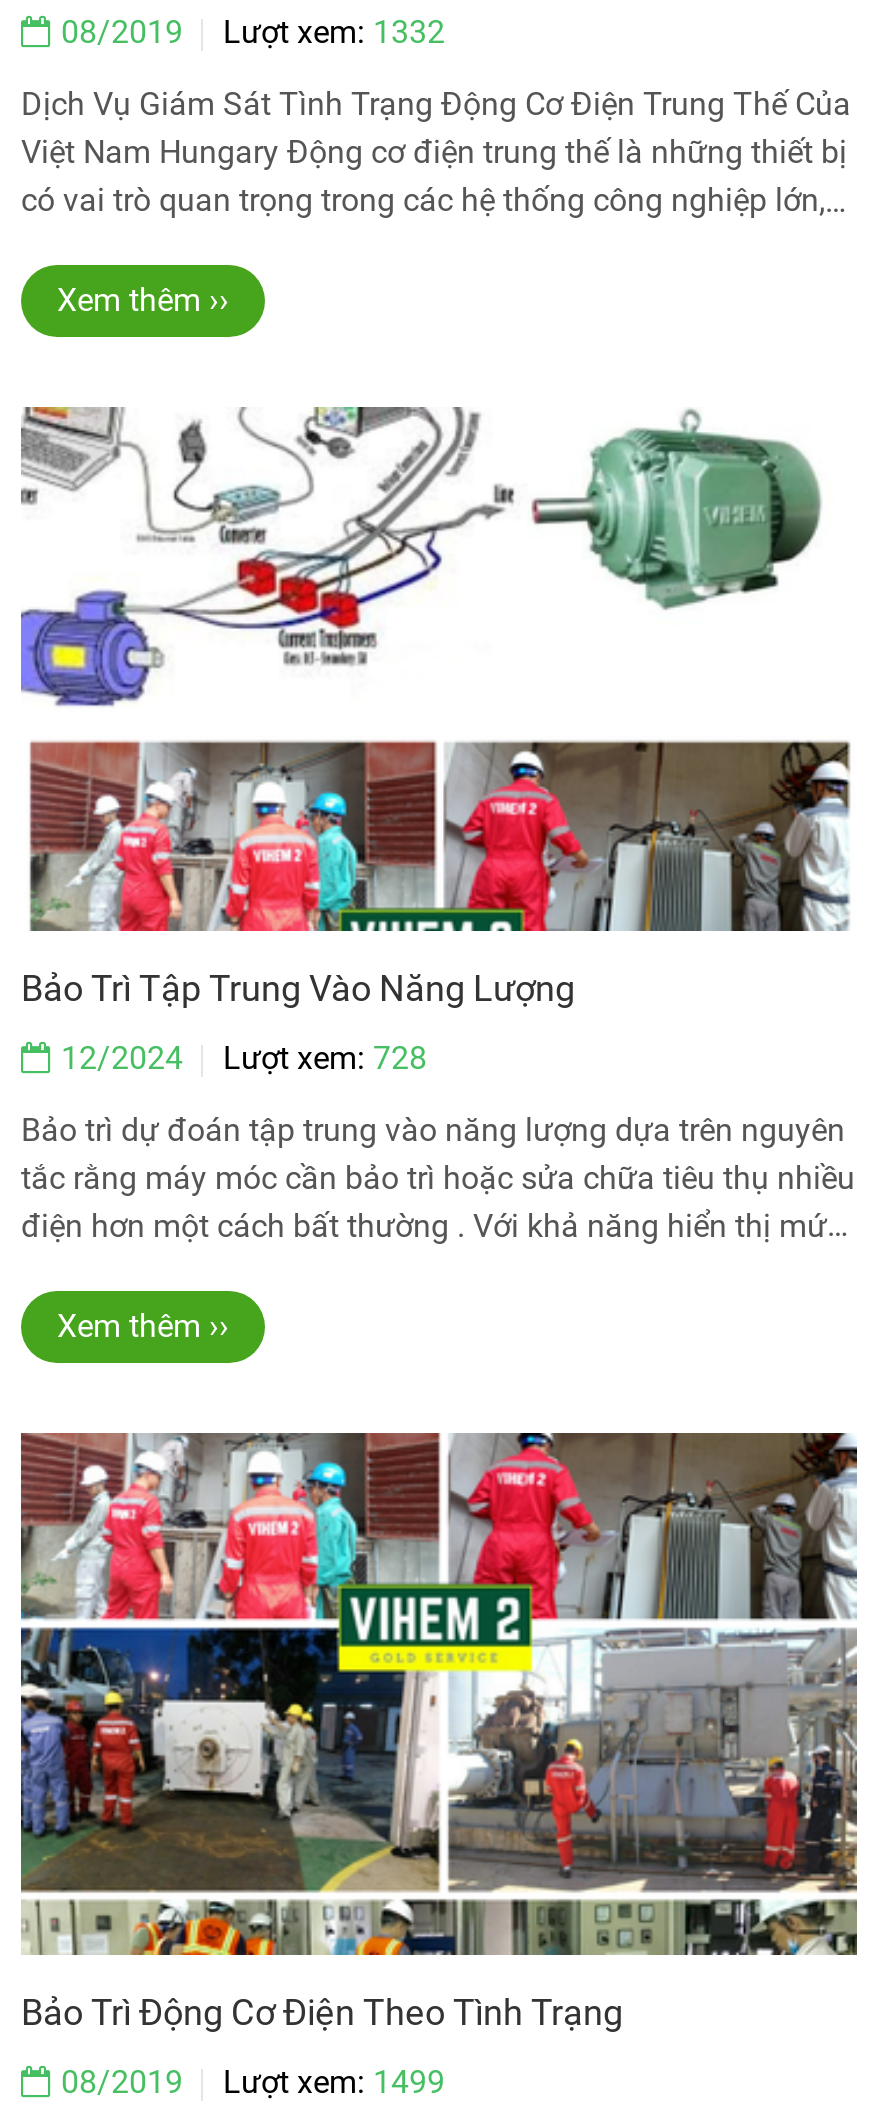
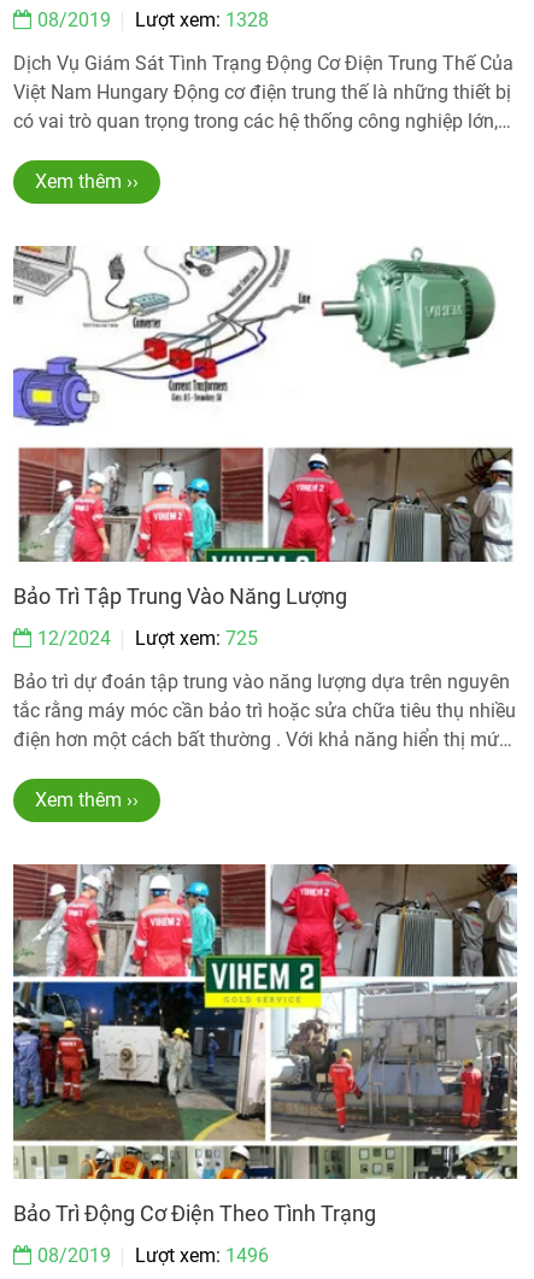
[61,13,445,51] 08/2019 Lượt xem: 1332 -> [37,9,269,32] 08/2019 Lượt xem: 1328
[61,1038,427,1076] 12/2024 Lượt xem: 728 -> [37,626,258,649] 12/2024 Lượt xem: 725
[61,2063,445,2101] 08/2019 Lượt xem: 1499 -> [37,1244,269,1267] 08/2019 Lượt xem: 1496

